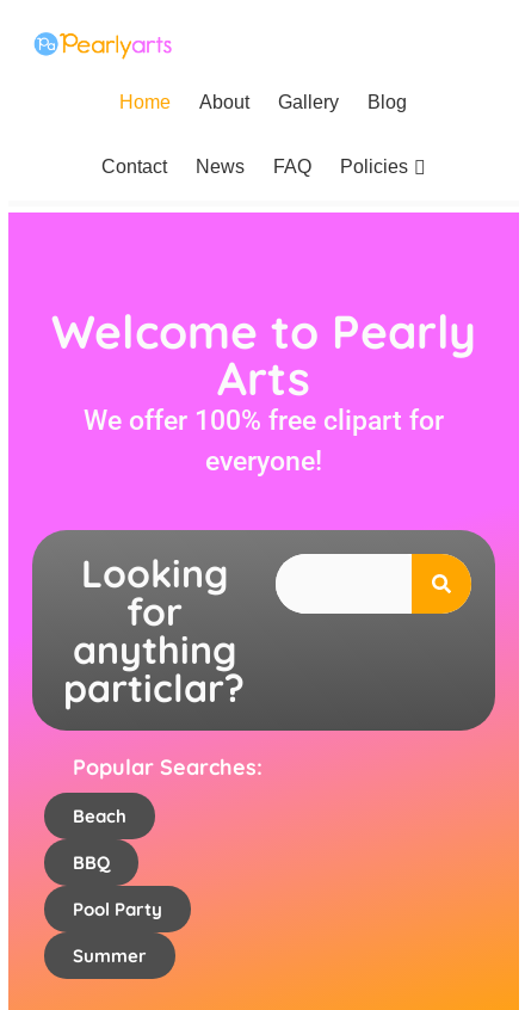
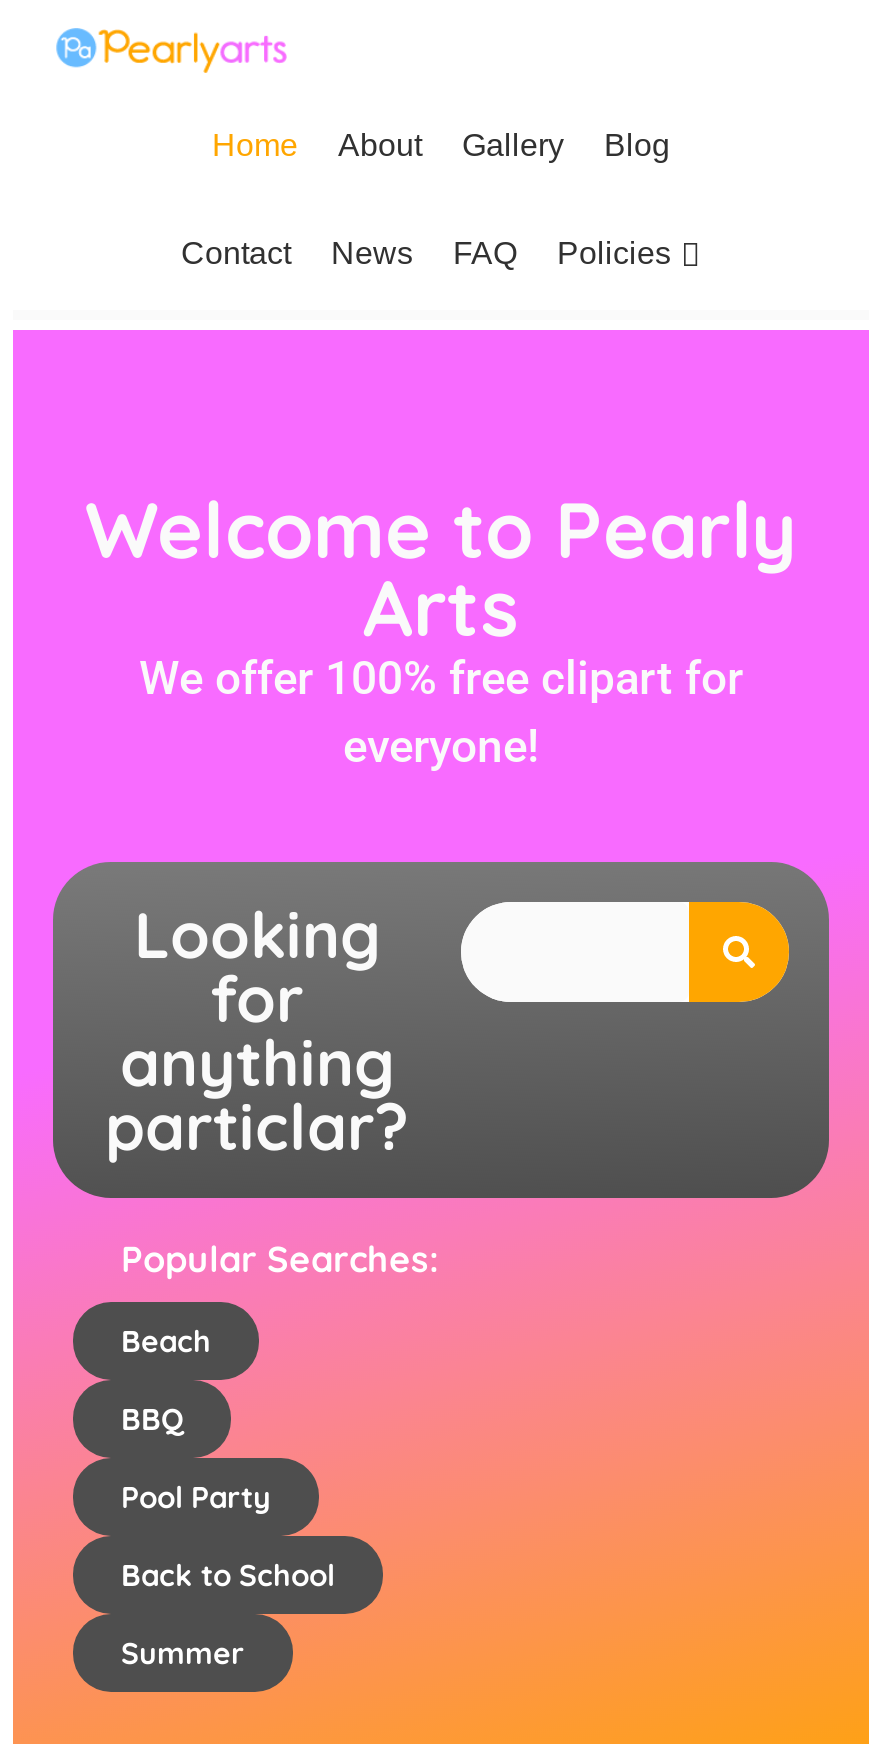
none -> [121,1534,385,1616] [image] | Back to School

